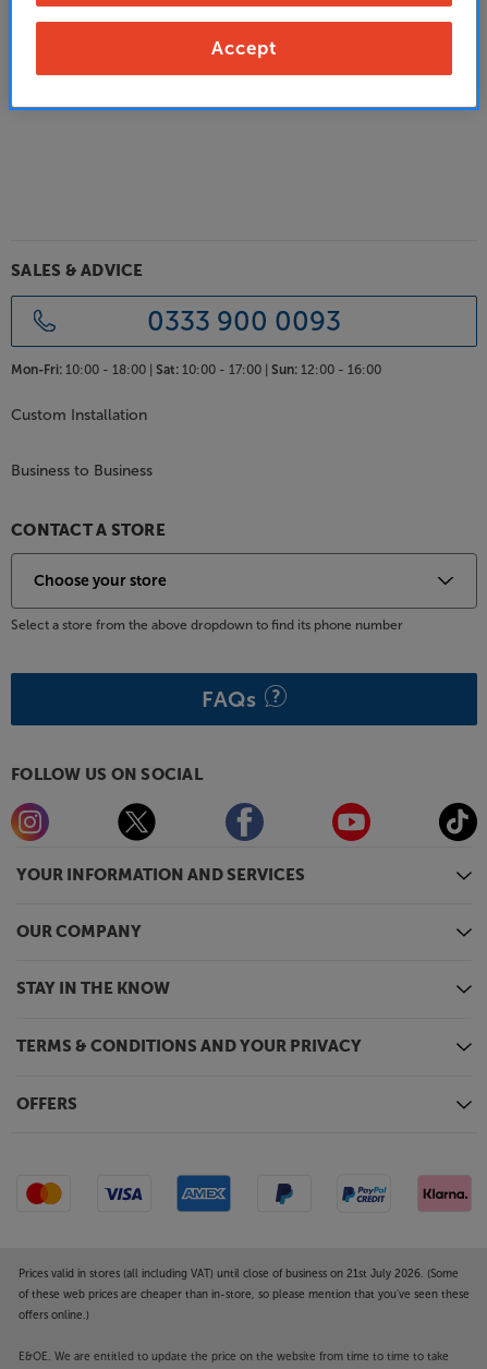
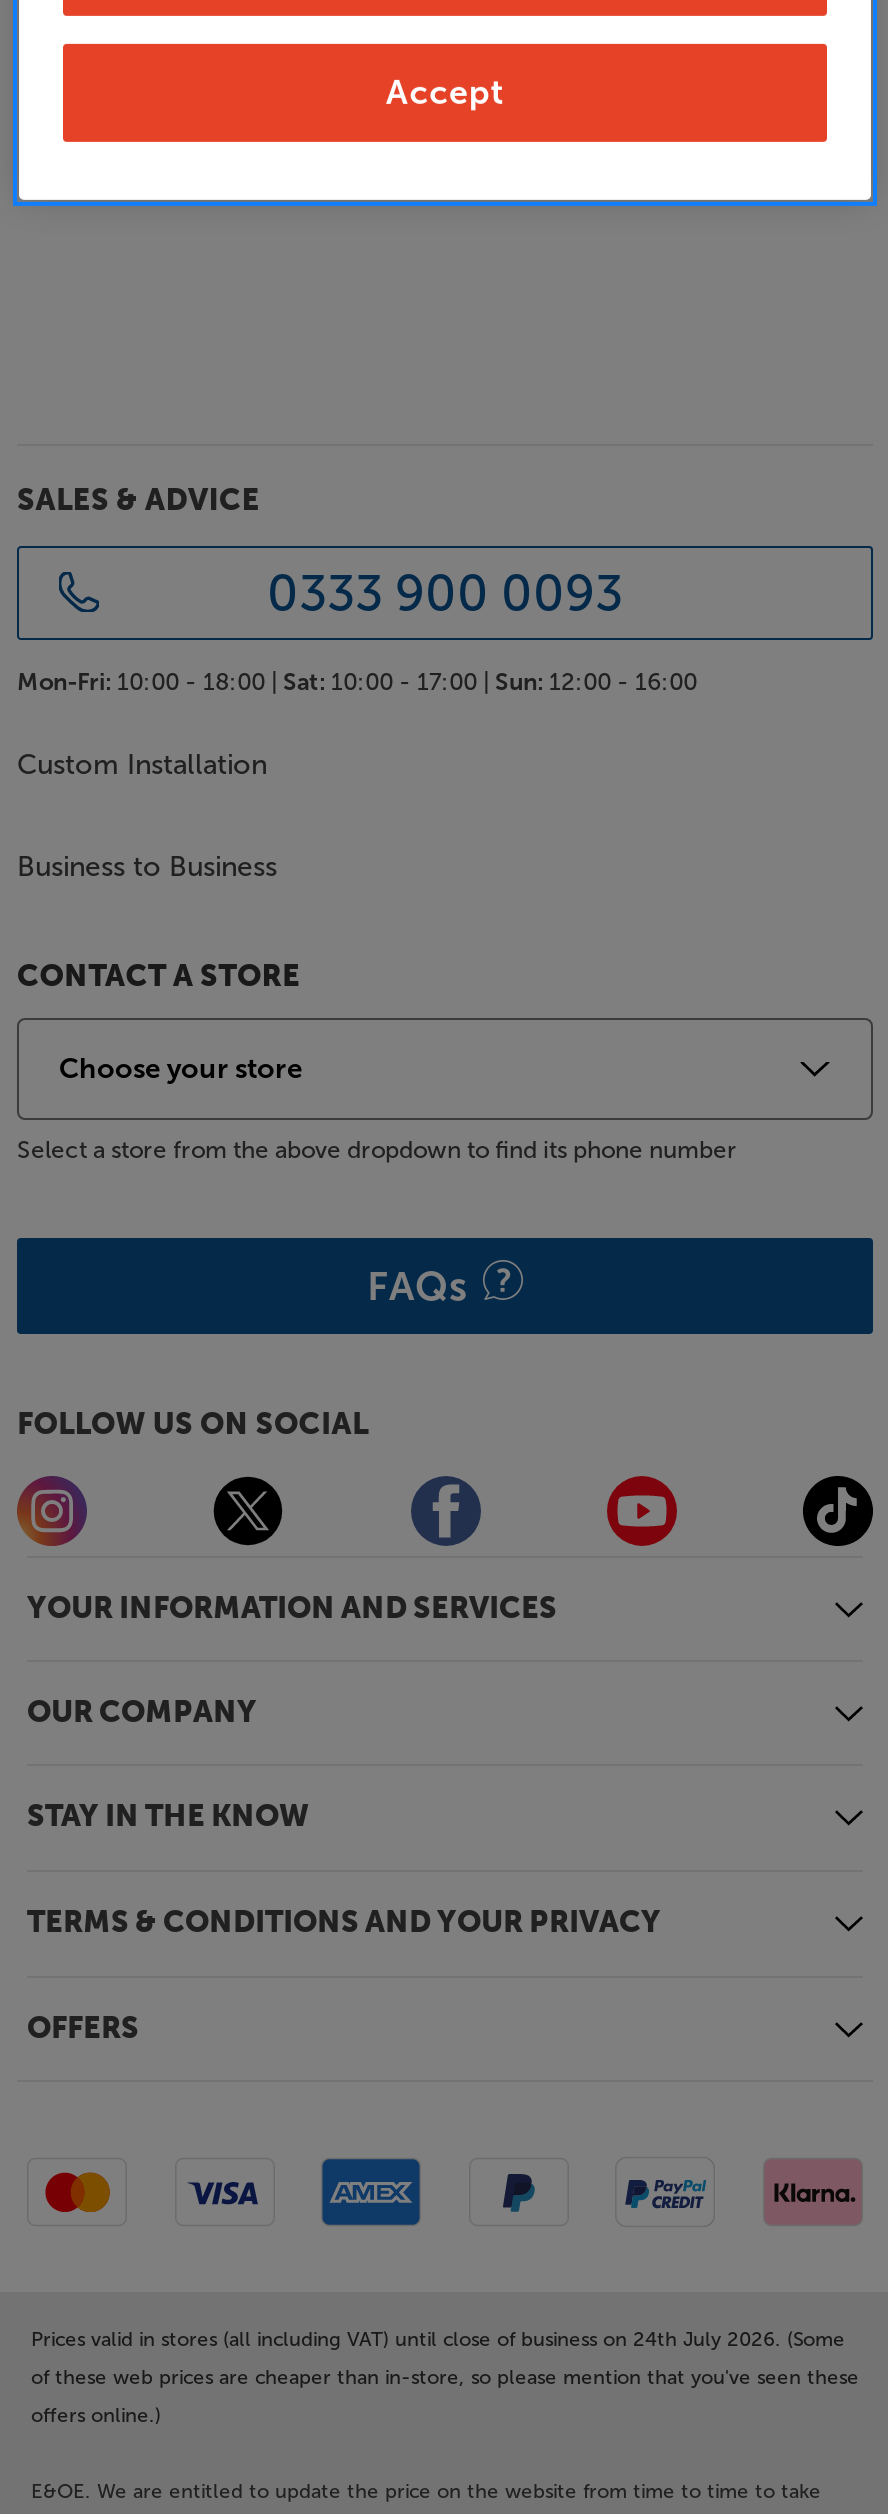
[19,1268,459,1281] Prices valid in stores (all including VAT) until close of business on 21st July 2026. (Some -> [31,2328,845,2352] Prices valid in stores (all including VAT) until close of business on 24th July 2026. (Some

